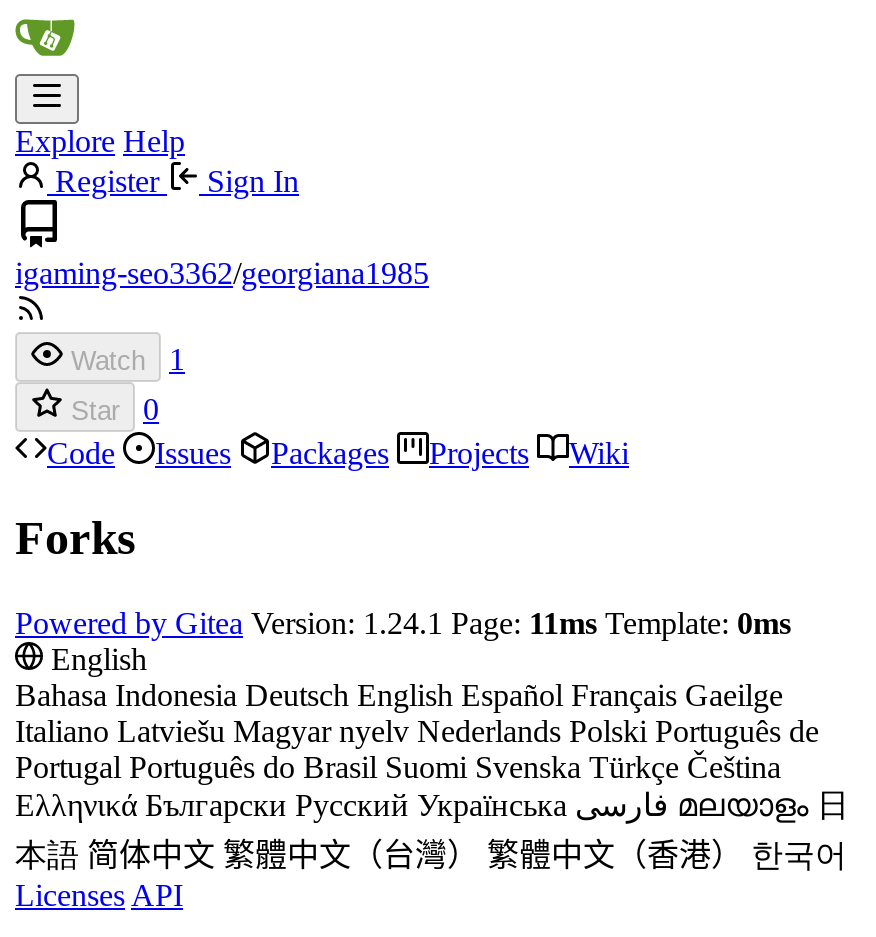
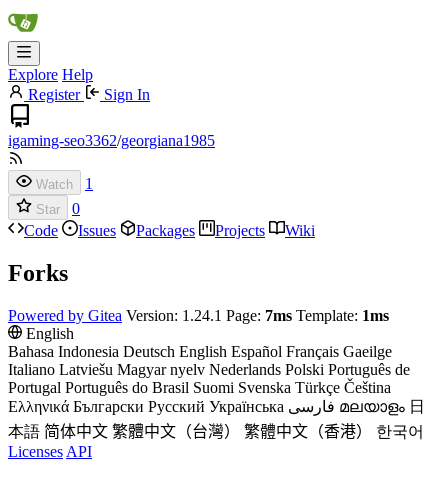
[15,606,791,640] Powered by Gitea Version: 1.24.1 Page: 11ms Template: 0ms -> [8,307,389,324] Powered by Gitea Version: 1.24.1 Page: 7ms Template: 1ms

